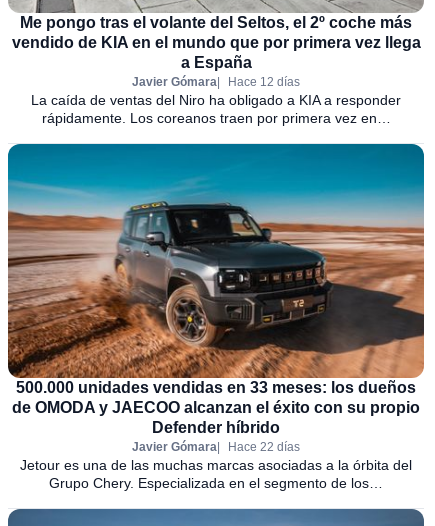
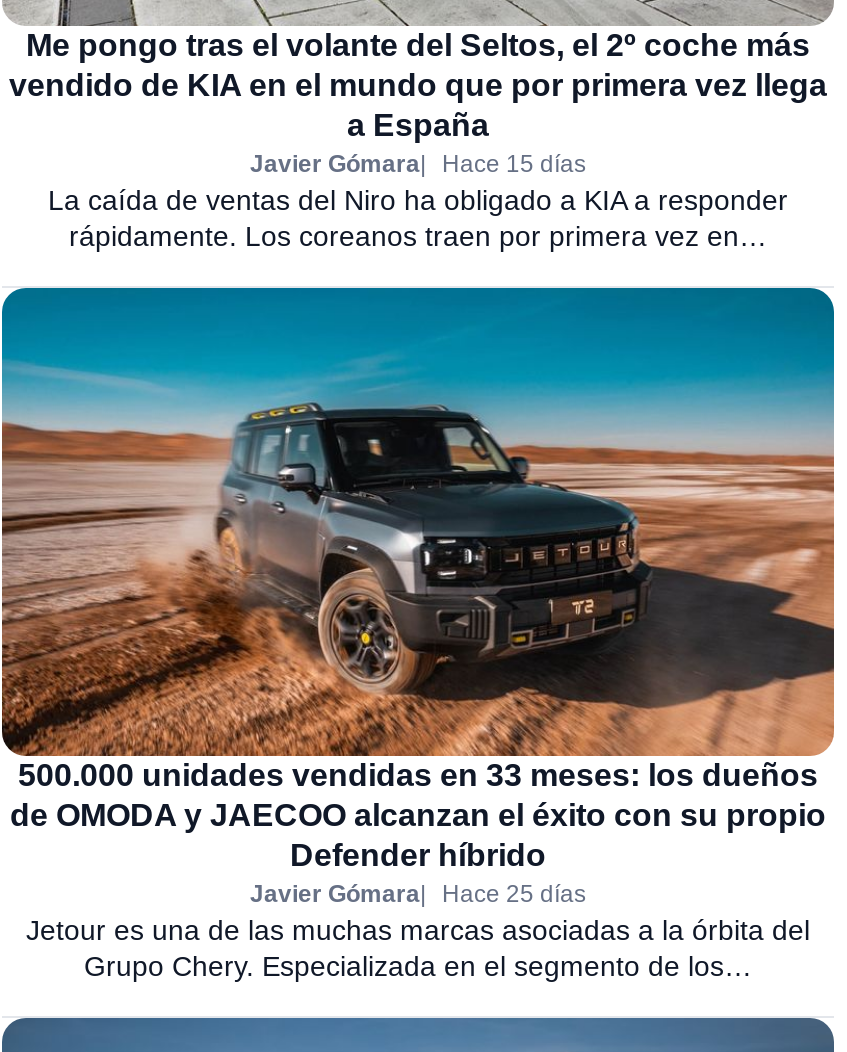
[132,75,300,89] Javier Gómara Hace 12 días -> [250,149,586,177] Javier Gómara Hace 15 días
[132,439,300,453] Javier Gómara Hace 22 días -> [250,879,586,907] Javier Gómara Hace 25 días

